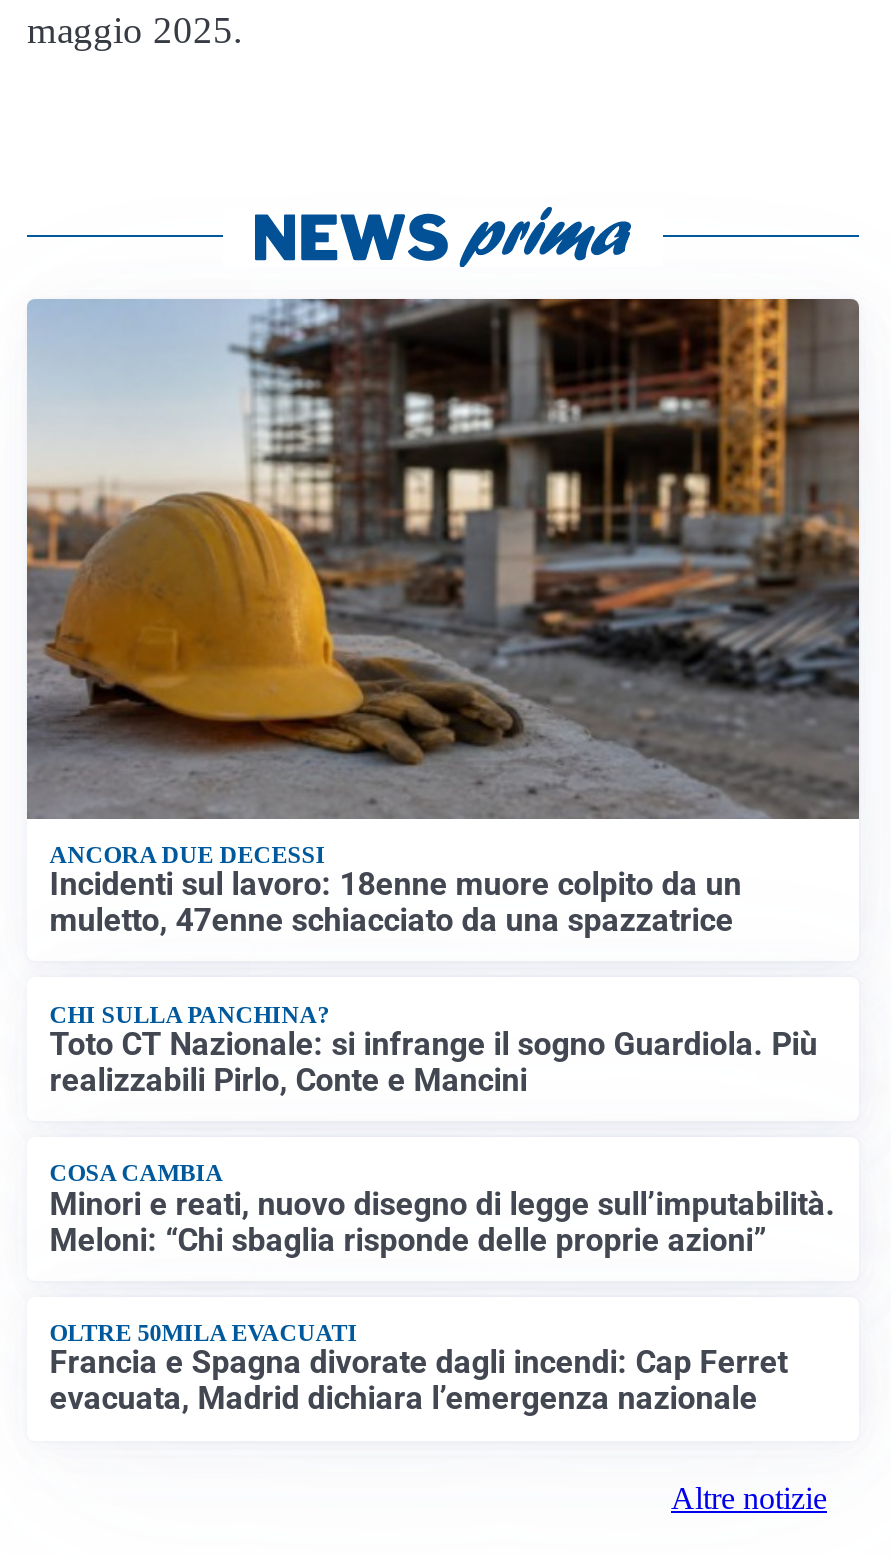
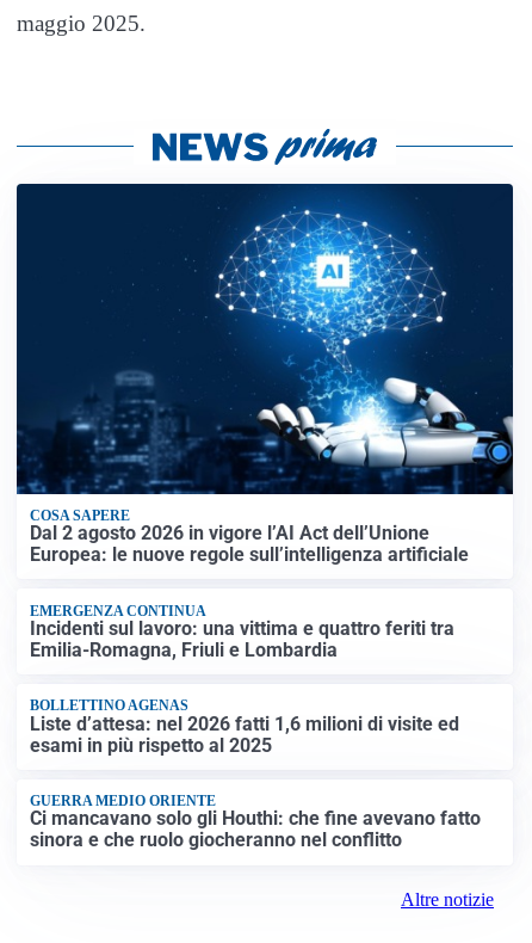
[25,297,861,939] [image] | ANCORA DUE DECESSI | Incidenti sul lavoro: 18enne muore colpito da un | muletto, 47enne schiacciato da una spazzatrice -> [16,183,514,566] [image] | COSA SAPERE | Dal 2 agosto 2026 in vigore l’AI Act dell’Unione | Europea: le nuove regole sull’intelligenza artificiale
[49,1000,817,1099] CHI SULLA PANCHINA? | Toto CT Nazionale: si infrange il sogno Guardiola. Più | realizzabili Pirlo, Conte e Mancini -> [30,602,455,661] EMERGENZA CONTINUA | Incidenti sul lavoro: una vittima e quattro feriti tra | Emilia-Romagna, Friuli e Lombardia
[49,1160,835,1258] COSA CAMBIA | Minori e reati, nuovo disegno di legge sull’imputabilità. | Meloni: “Chi sbaglia risponde delle proprie azioni” -> [30,697,459,756] BOLLETTINO AGENAS | Liste d’attesa: nel 2026 fatti 1,6 milioni di visite ed | esami in più rispetto al 2025
[49,1319,787,1418] OLTRE 50MILA EVACUATI | Francia e Spagna divorate dagli incendi: Cap Ferret | evacuata, Madrid dichiara l’emergenza nazionale -> [30,793,481,852] GUERRA MEDIO ORIENTE | Ci mancavano solo gli Houthi: che fine avevano fatto | sinora e che ruolo giocheranno nel conflitto

